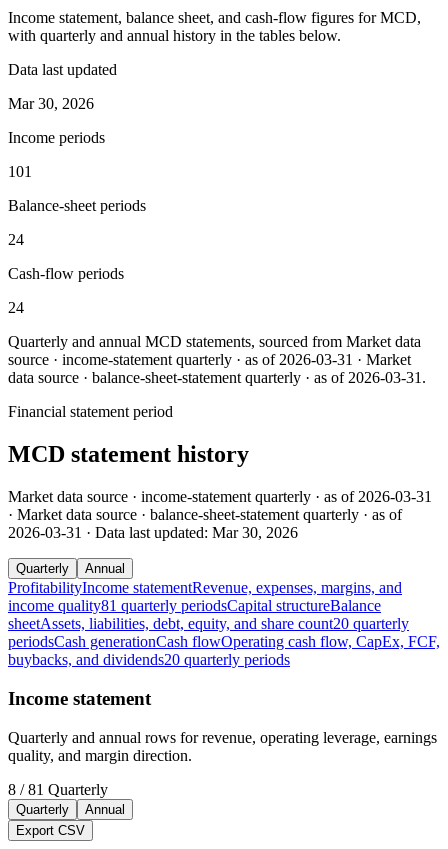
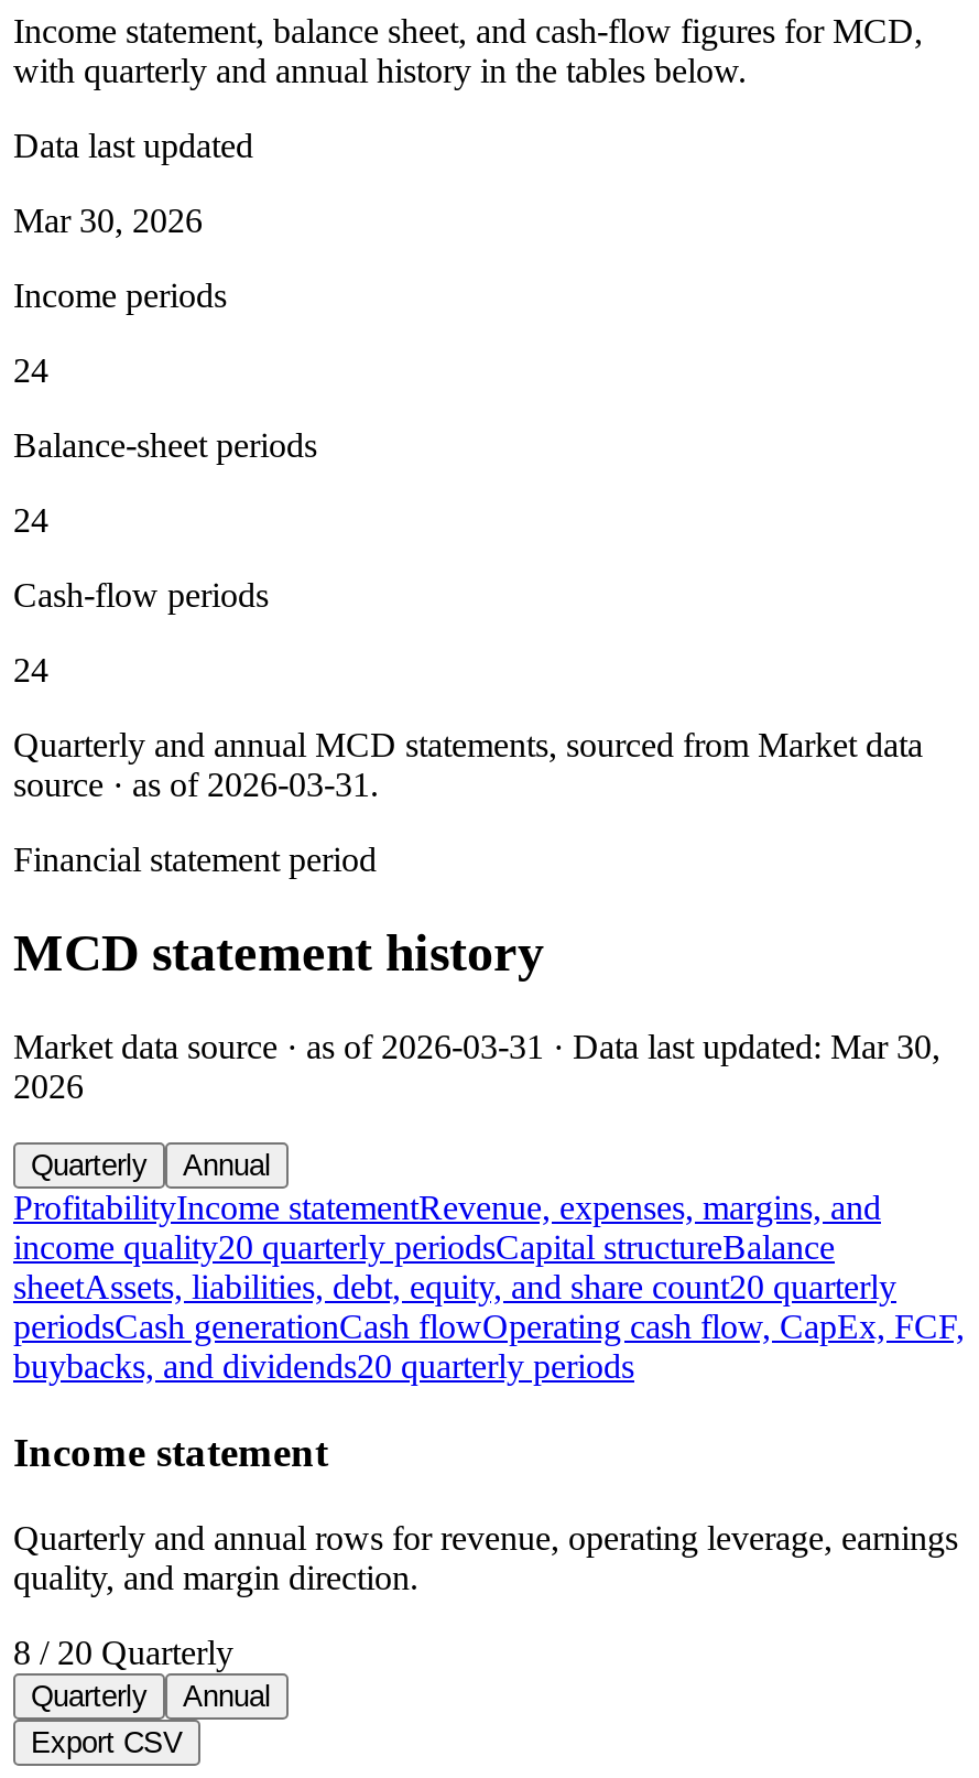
[8,163,32,180] 101 -> [13,352,48,389] 24
[8,351,426,386] source · income-statement quarterly · as of 2026-03-31 · Market | data source · balance-sheet-statement quarterly · as of 2026-03-31. -> [13,766,379,804] source · as of 2026-03-31.
[8,488,432,541] Market data source · income-statement quarterly · as of 2026-03-31 | · Market data source · balance-sheet-statement quarterly · as of | 2026-03-31 · Data last updated: Mar 30, 2026 -> [13,1028,940,1105] Market data source · as of 2026-03-31 · Data last updated: Mar 30, | 2026
[8,597,381,614] income quality81 quarterly periodsCapital structureBalance -> [13,1229,835,1266] income quality20 quarterly periodsCapital structureBalance
[8,780,108,797] 8 / 81 Quarterly -> [13,1633,233,1670] 8 / 20 Quarterly

